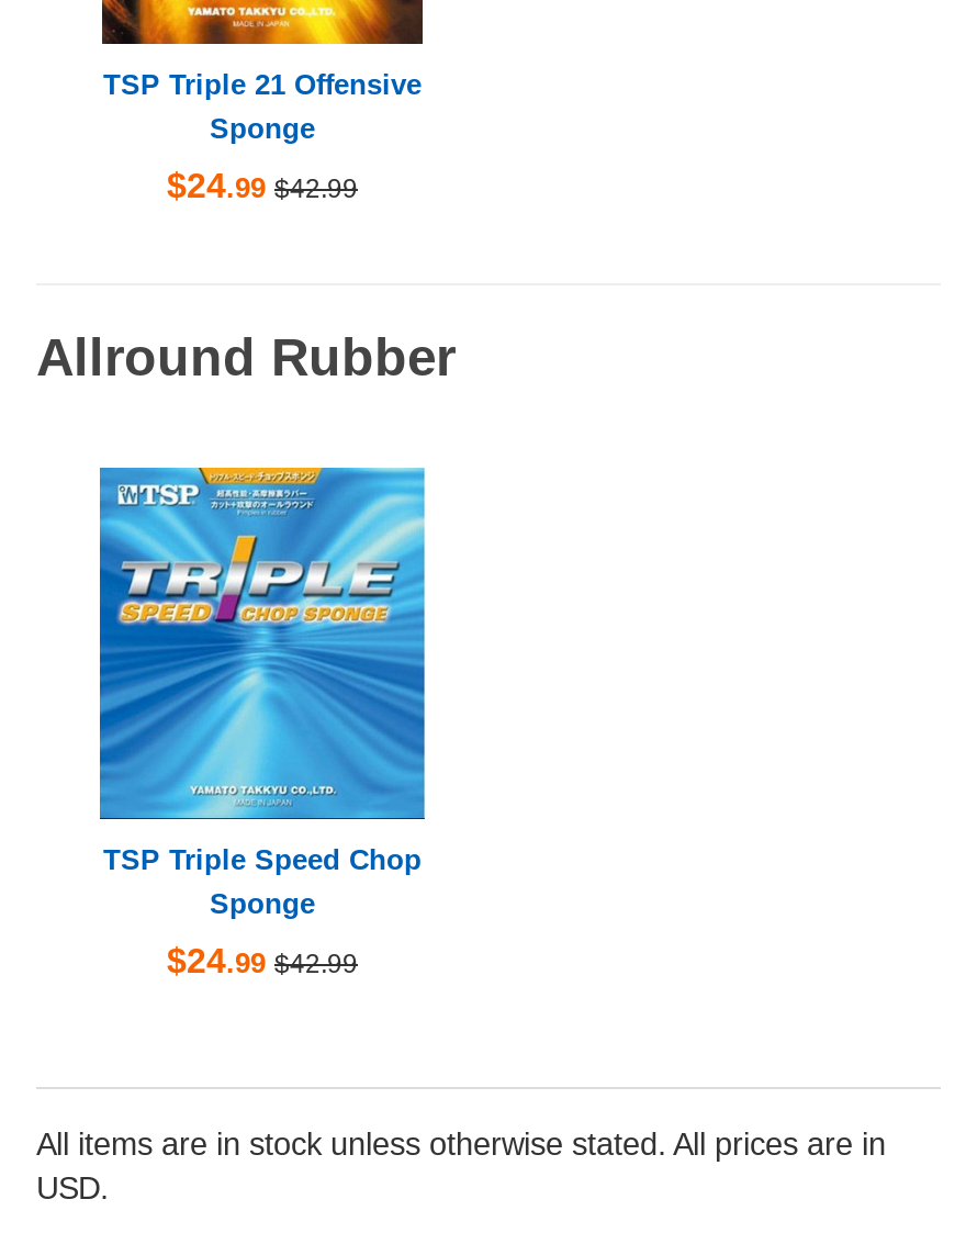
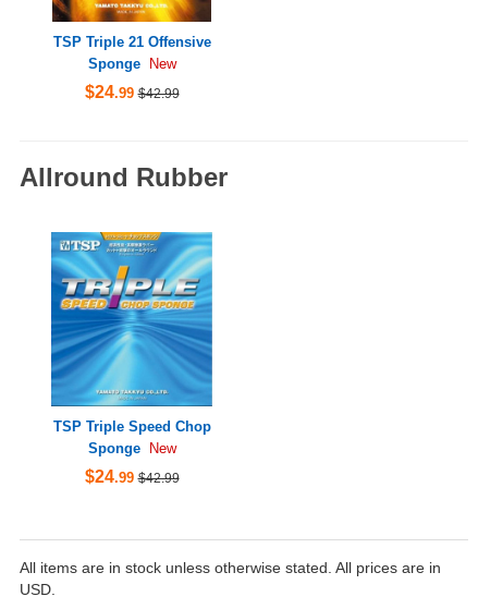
[210,111,315,144] Sponge -> [88,55,176,71] Sponge New
[210,888,315,921] Sponge -> [88,441,176,457] Sponge New

